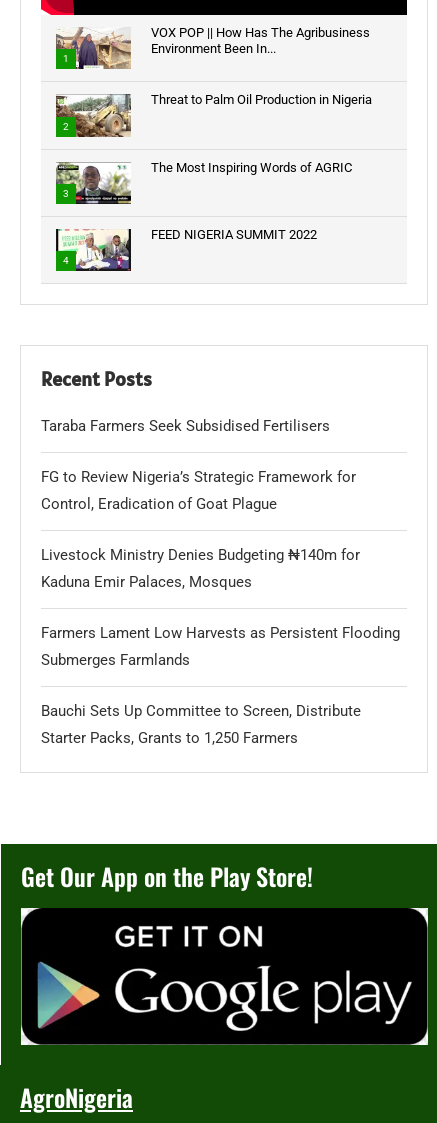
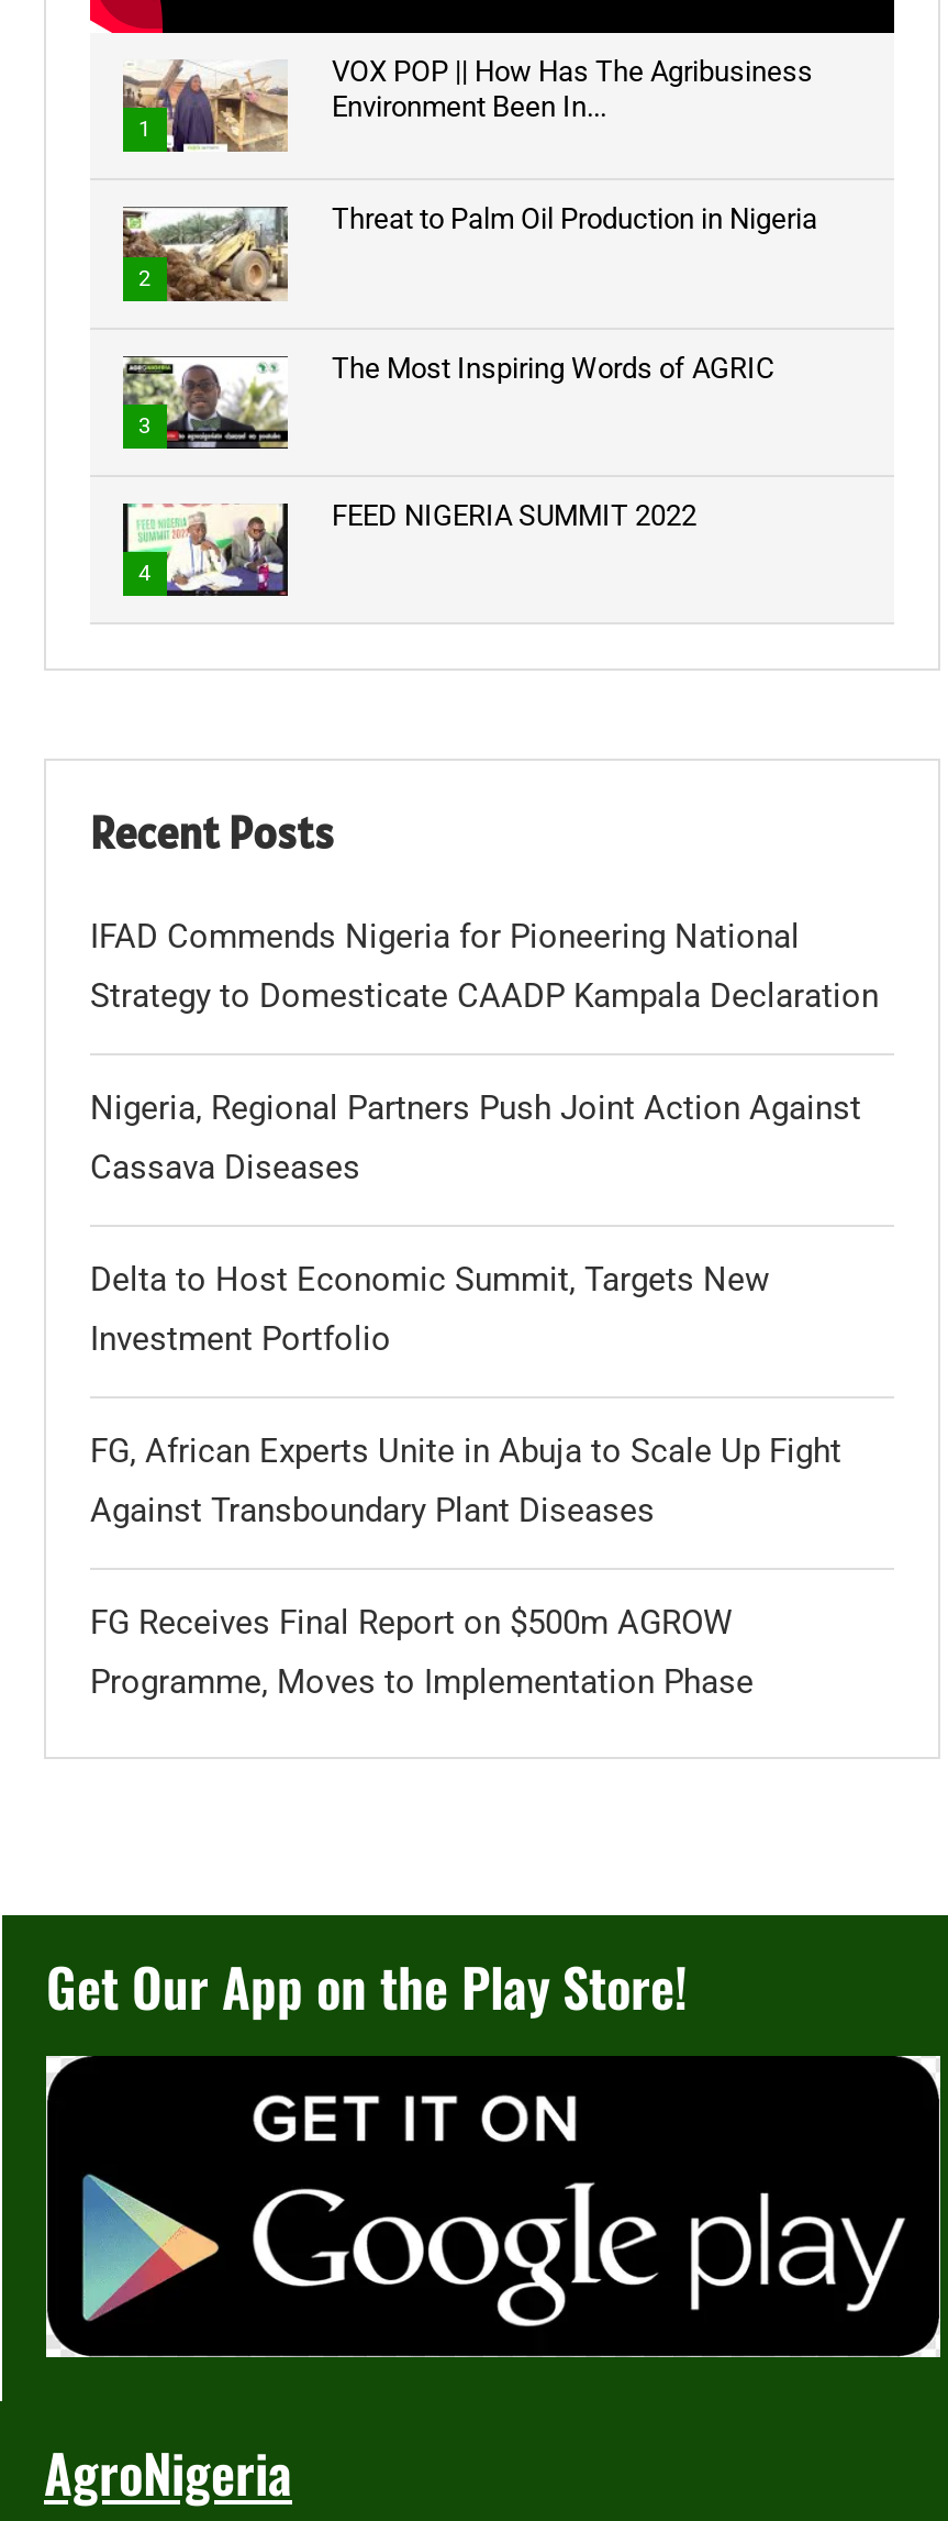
[41,417,400,747] Taraba Farmers Seek Subsidised Fertilisers | FG to Review Nigeria’s Strategic Framework for | Control, Eradication of Goat Plague | Livestock Ministry Denies Budgeting ₦140m for | Kaduna Emir Palaces, Mosques | Farmers Lament Low Harvests as Persistent Flooding | Submerges Farmlands | Bauchi Sets Up Committee to Screen, Distribute | Starter Packs, Grants to 1,250 Farmers -> [90,917,879,1702] IFAD Commends Nigeria for Pioneering National | Strategy to Domesticate CAADP Kampala Declaration | Nigeria, Regional Partners Push Joint Action Against | Cassava Diseases | Delta to Host Economic Summit, Targets New | Investment Portfolio | FG, African Experts Unite in Abuja to Scale Up Fight | Against Transboundary Plant Diseases | FG Receives Final Report on $500m AGROW | Programme, Moves to Implementation Phase

